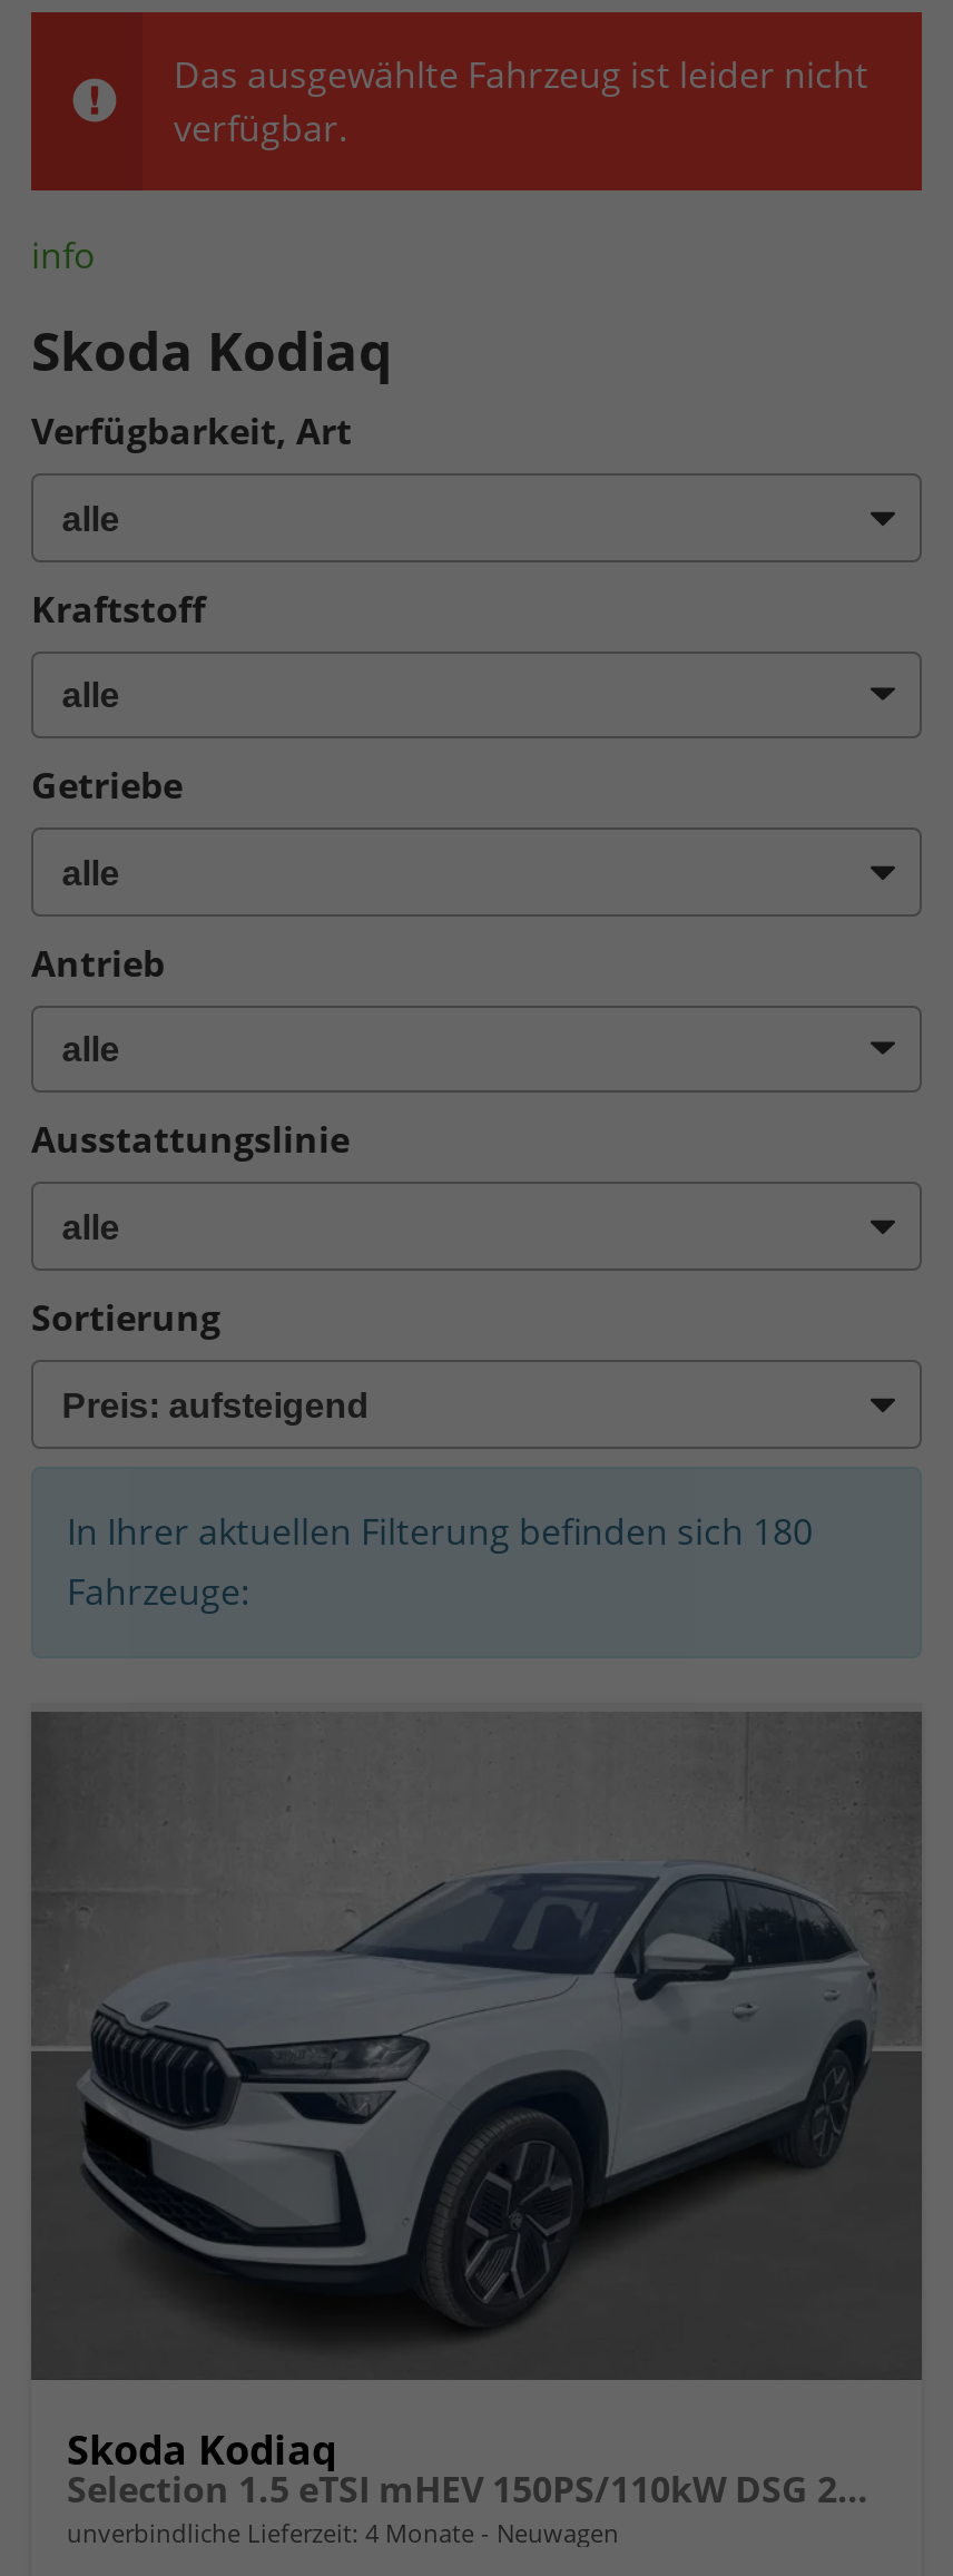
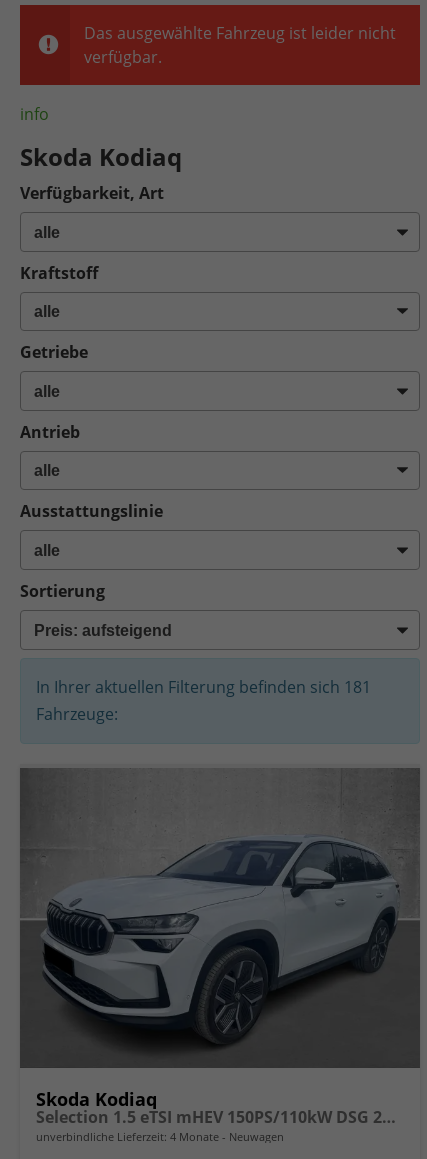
[67,1506,813,1555] In Ihrer aktuellen Filterung befinden sich 180 -> [36,676,371,698] In Ihrer aktuellen Filterung befinden sich 181

